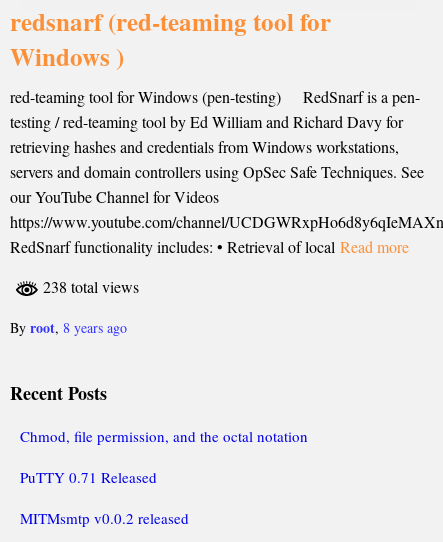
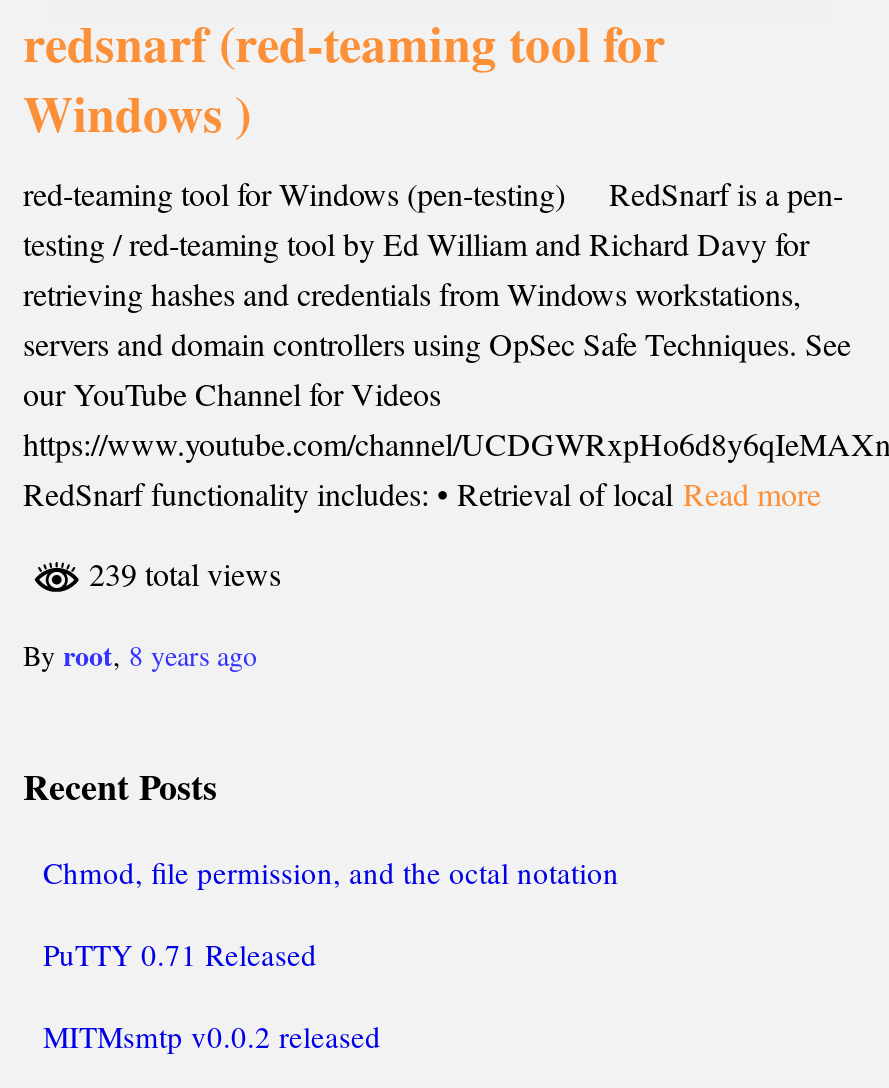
[39,276,139,297] 238 total views -> [81,553,281,595] 239 total views

